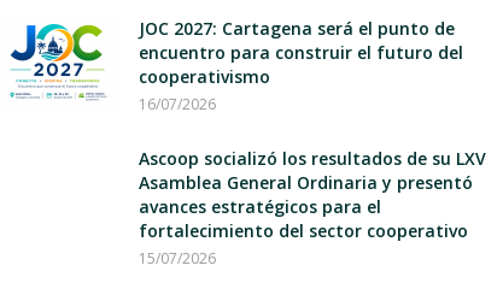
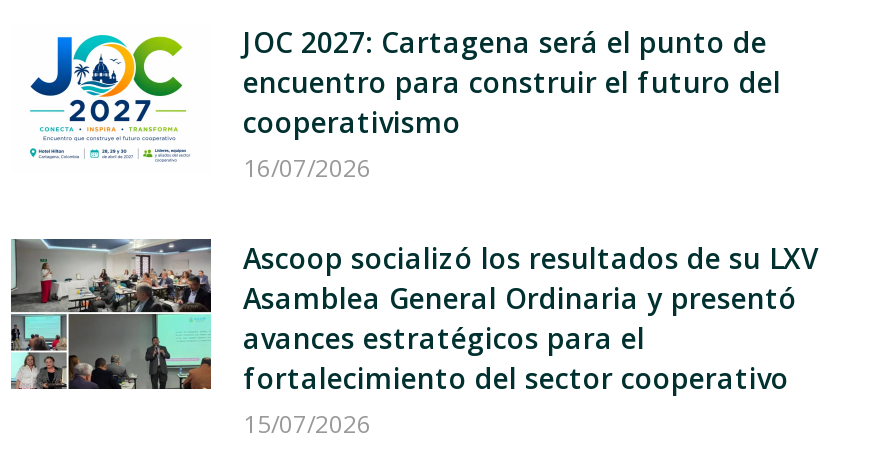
none -> [9,237,213,391] [image]

